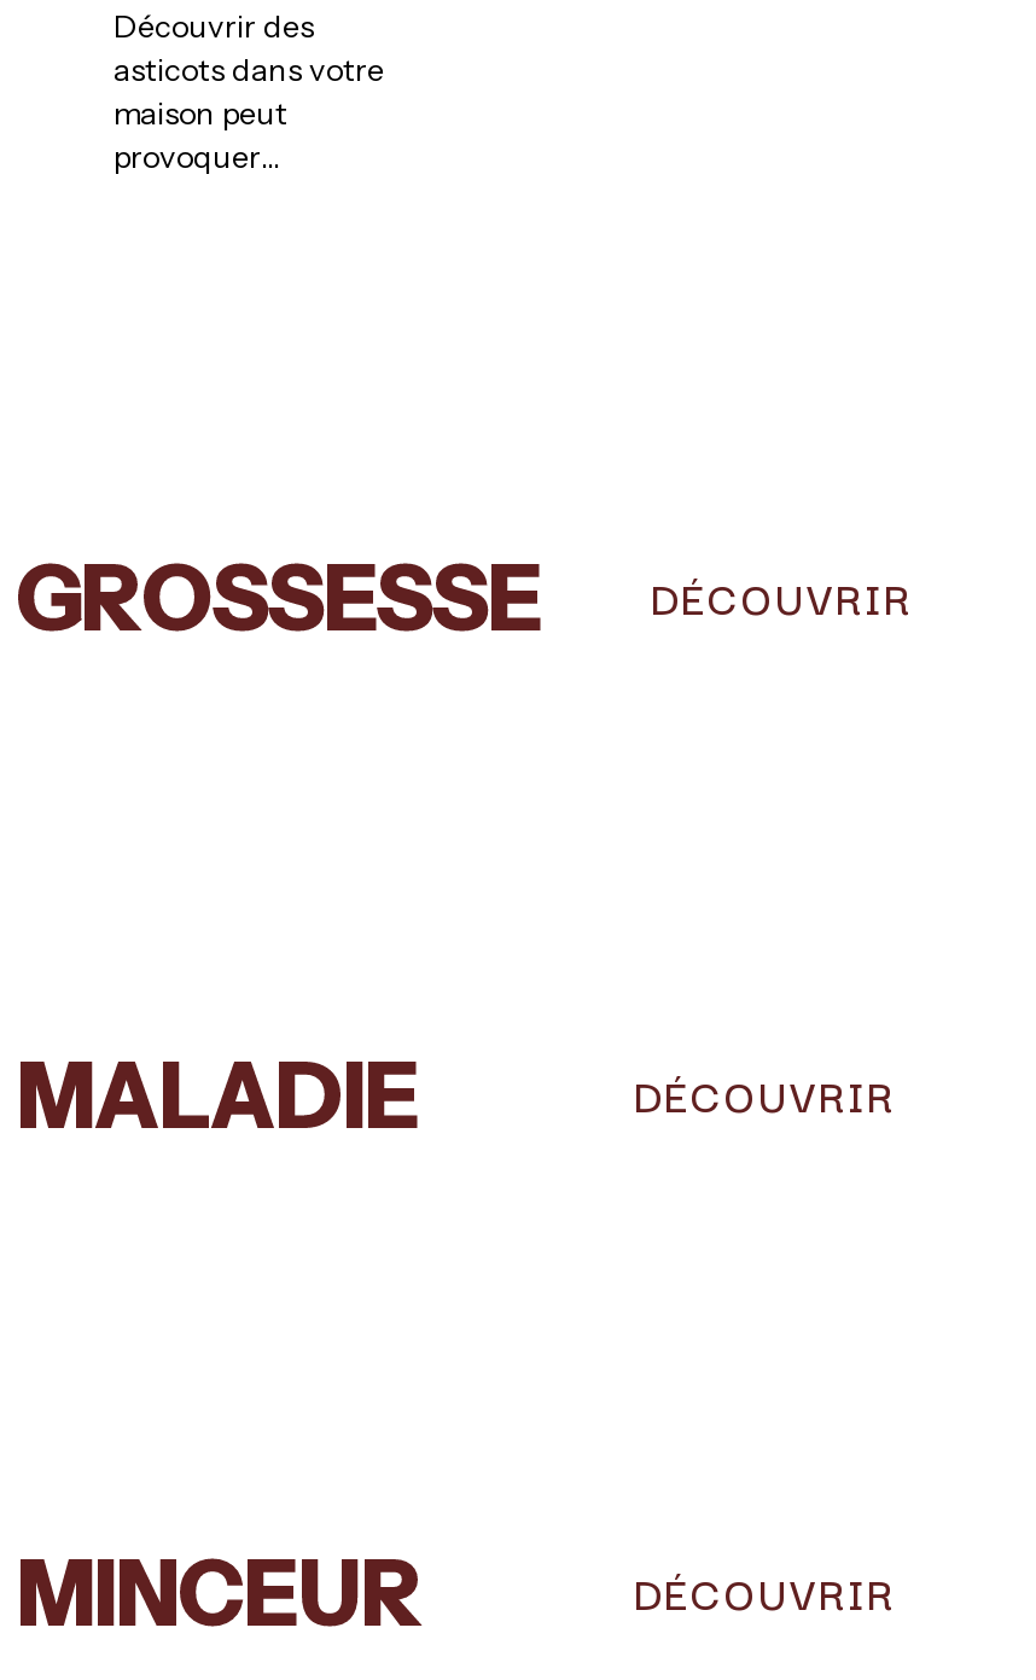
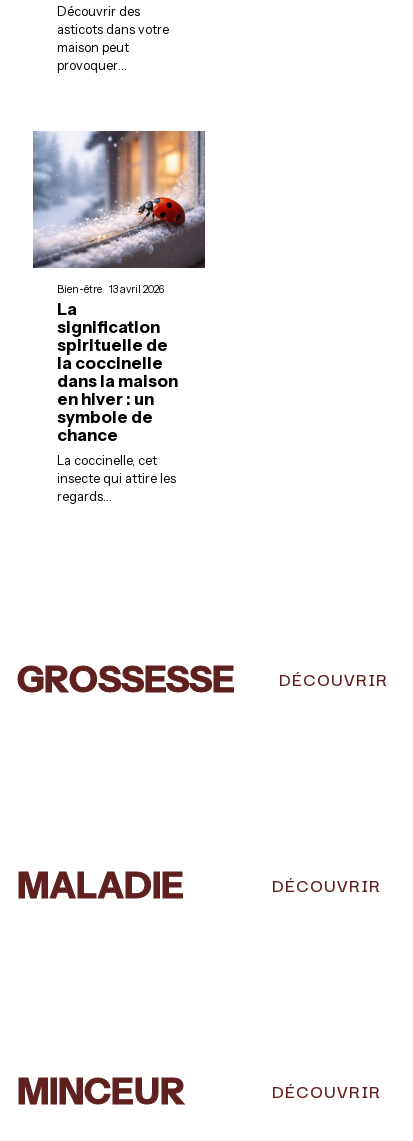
none -> [32,130,206,504] [image] | Bien-être 13 avril 2026 | La | signification | spirituelle de | la coccinelle | dans la maison | en hiver : un | symbole de | chance | La coccinelle, cet | insecte qui attire les | regards…

